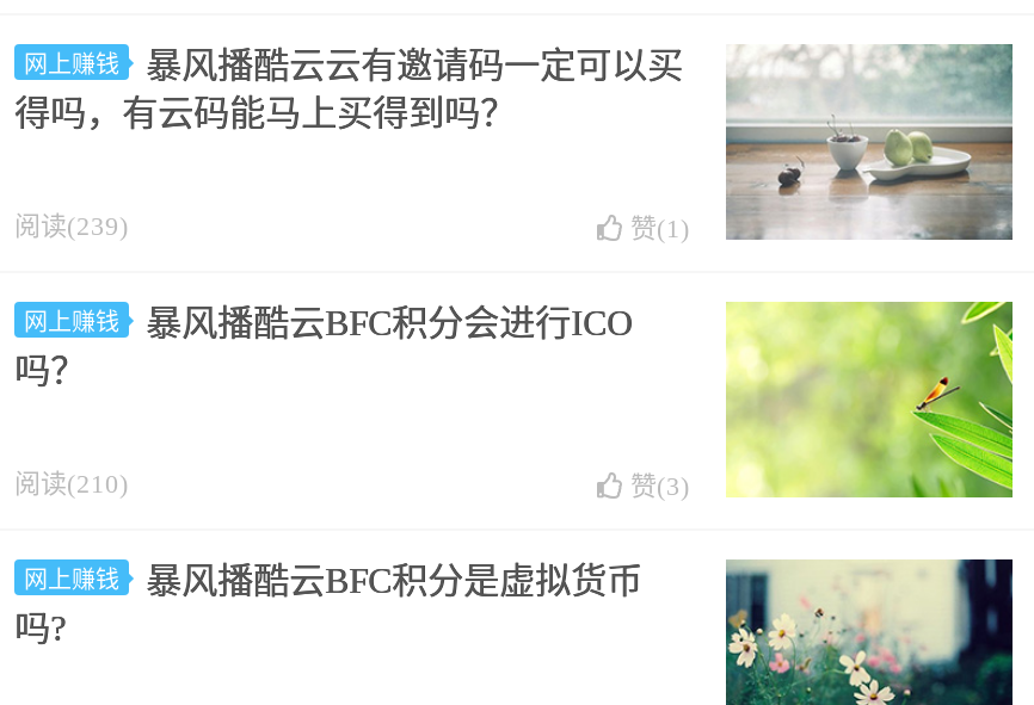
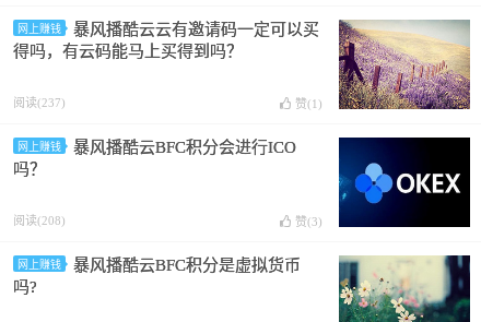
[726,47,1013,240] [image] -> [338,19,470,110] [image]
[14,211,129,240] 阅读(239) -> [13,96,66,109] 阅读(237)
[724,299,1015,500] [image] -> [338,136,471,228] [image]
[14,469,129,497] 阅读(210) -> [13,214,66,227] 阅读(208)

